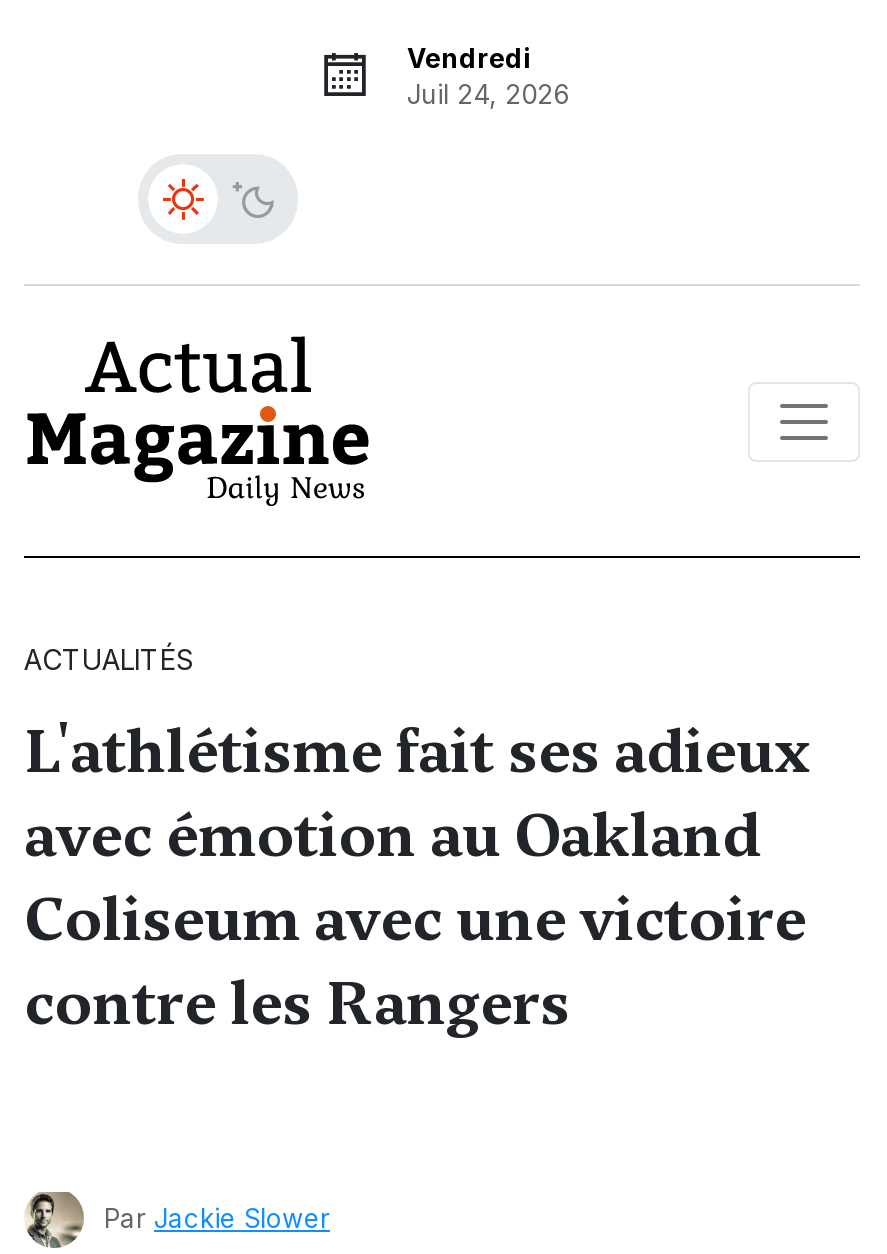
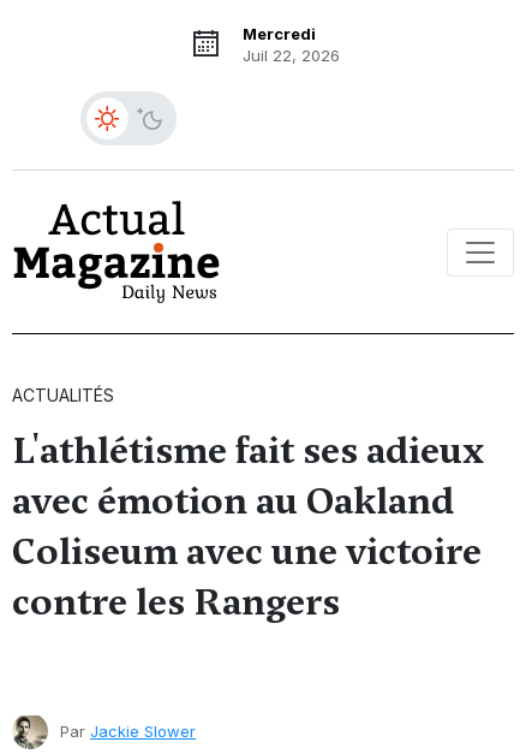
[407,42,569,110] Vendredi | Juil 24, 2026 -> [242,24,339,65] Mercredi | Juil 22, 2026

